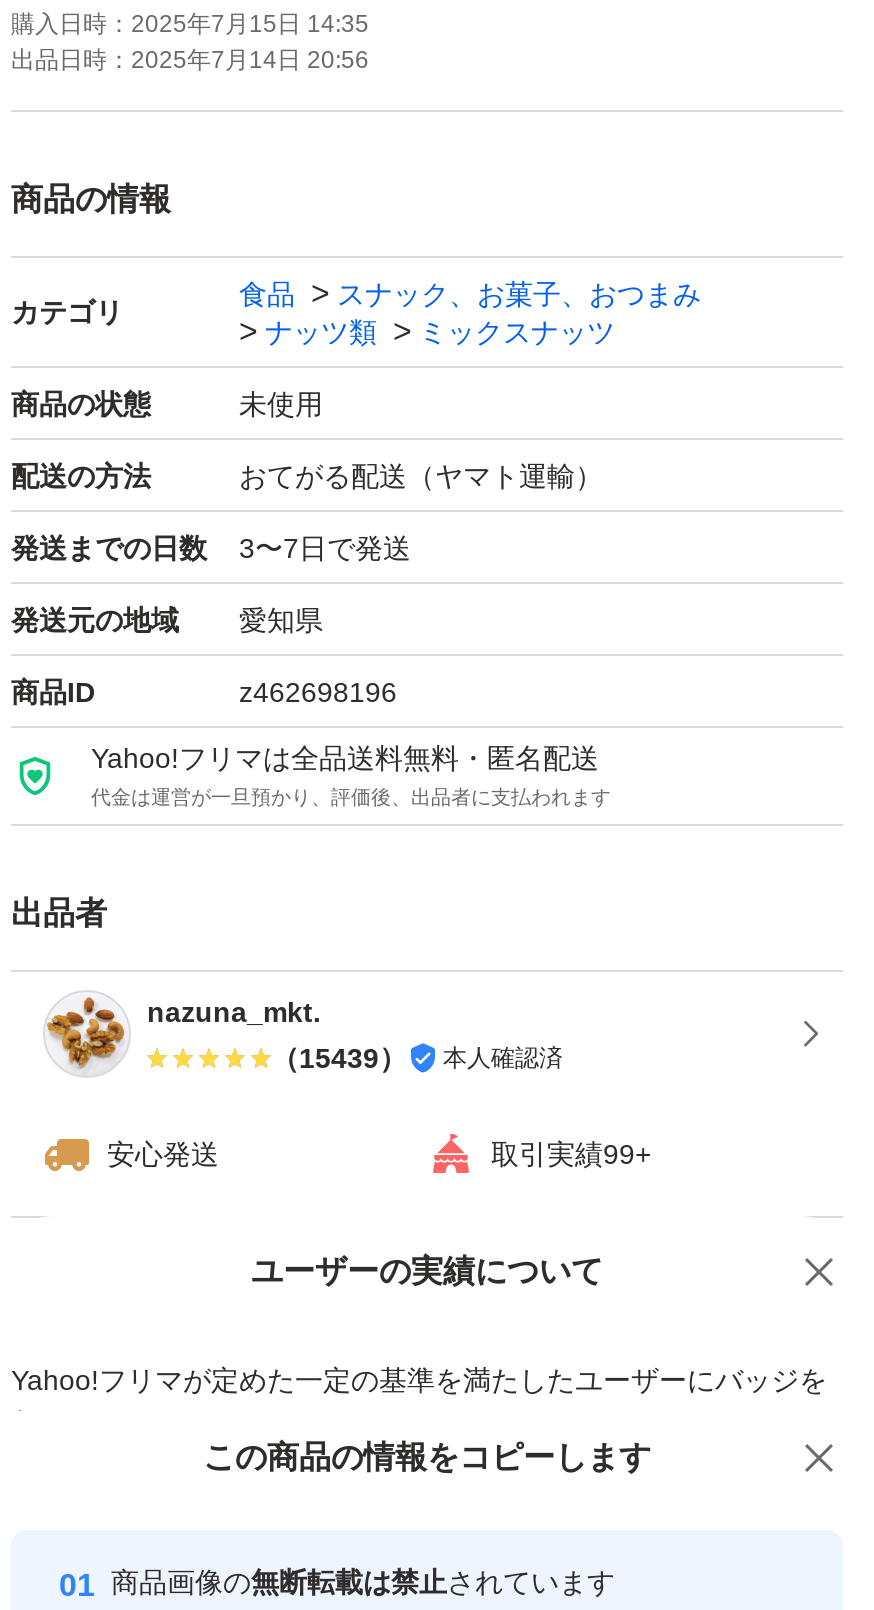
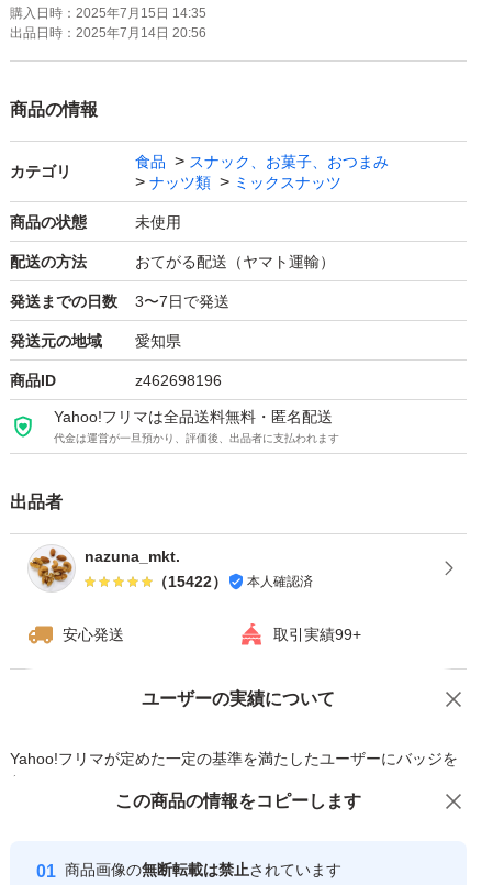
[271,1042,563,1074] （15439） 本人確認済 -> [153,573,313,590] （15422） 本人確認済

